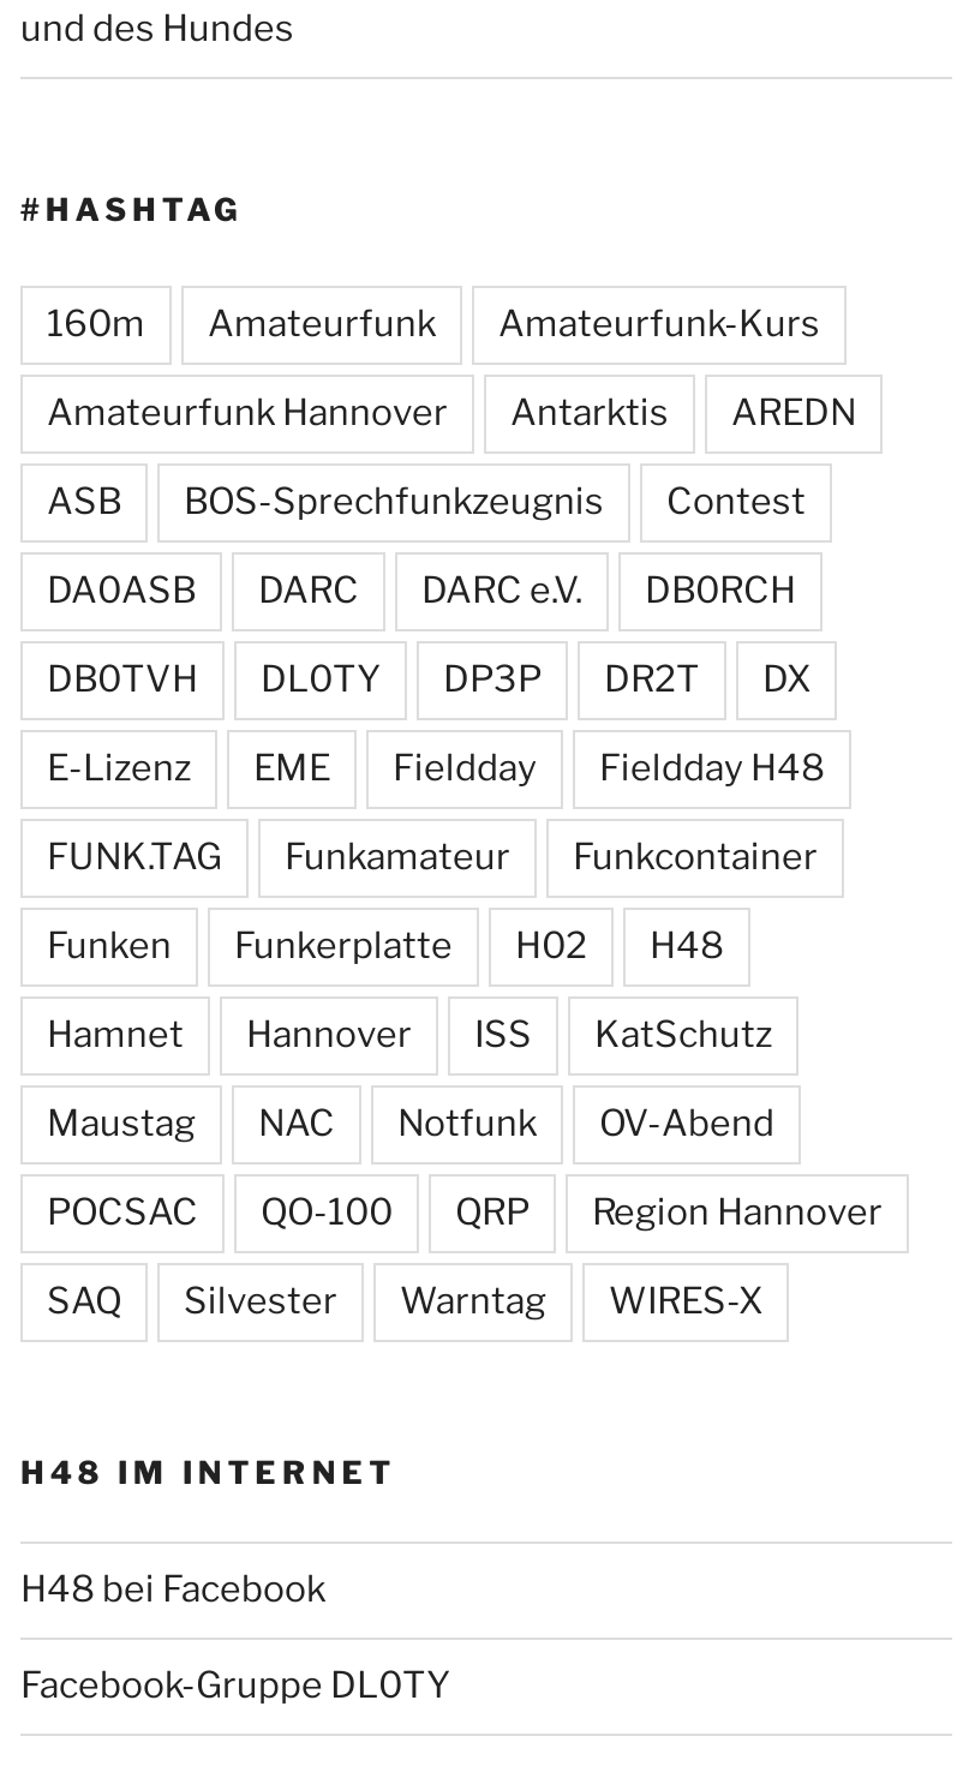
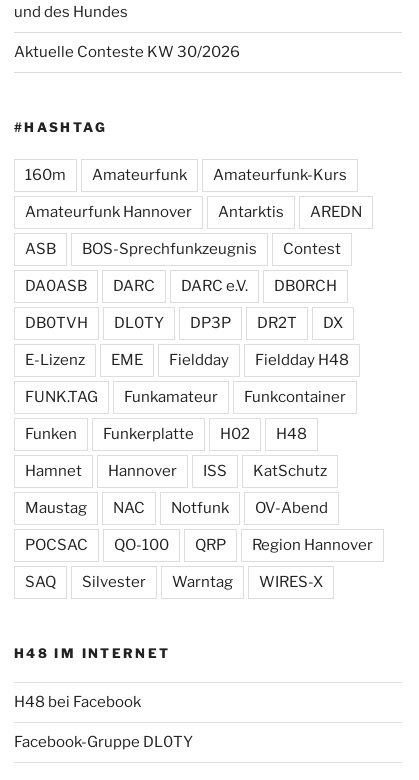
none -> [14,43,240,61] Aktuelle Conteste KW 30/2026

